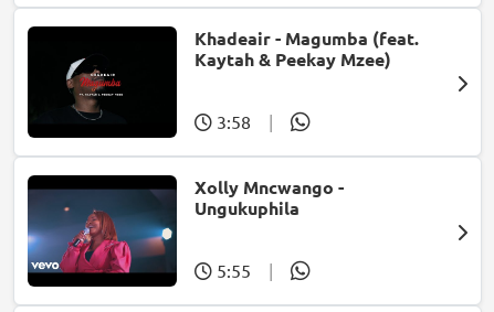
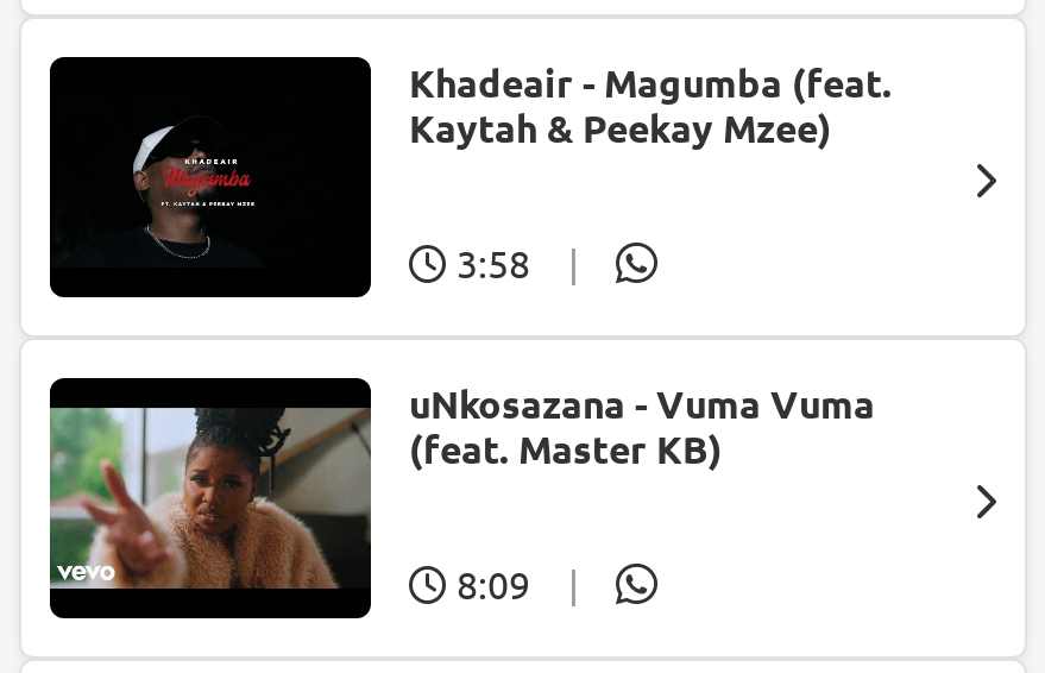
[27,175,344,273] [image] | Xolly Mncwango - | Ungukuphila -> [48,378,875,590] [image] | uNkosazana - Vuma Vuma | (feat. Master KB)
[217,259,251,281] 5:55 -> [457,558,530,606] 8:09

